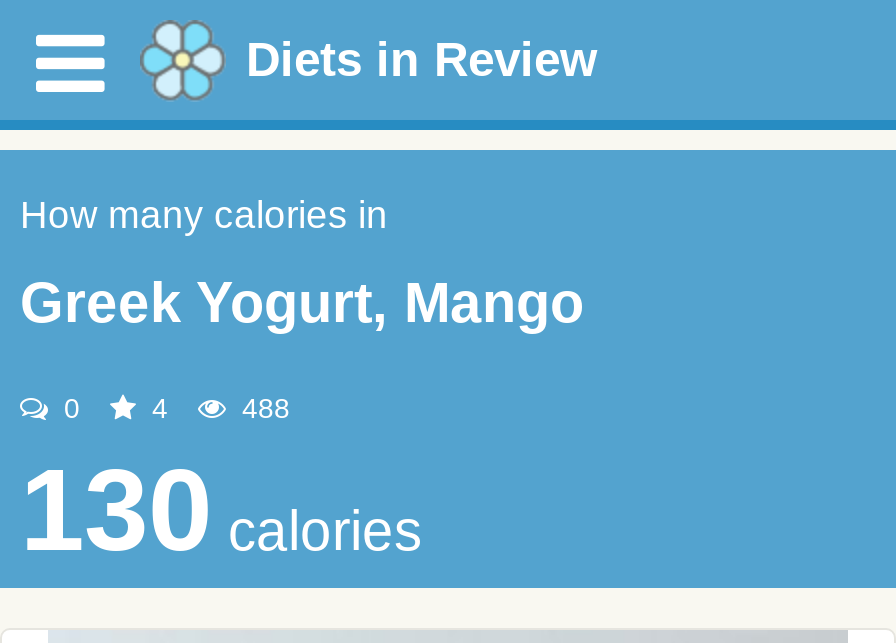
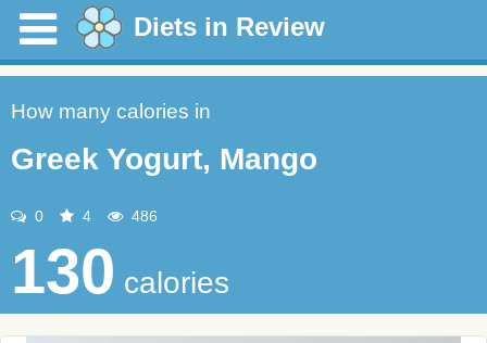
[234,392,290,424] 488 -> [127,207,158,225] 486

